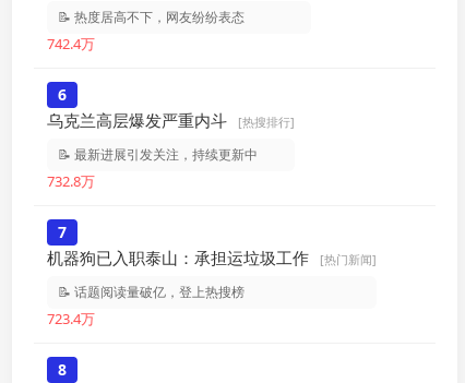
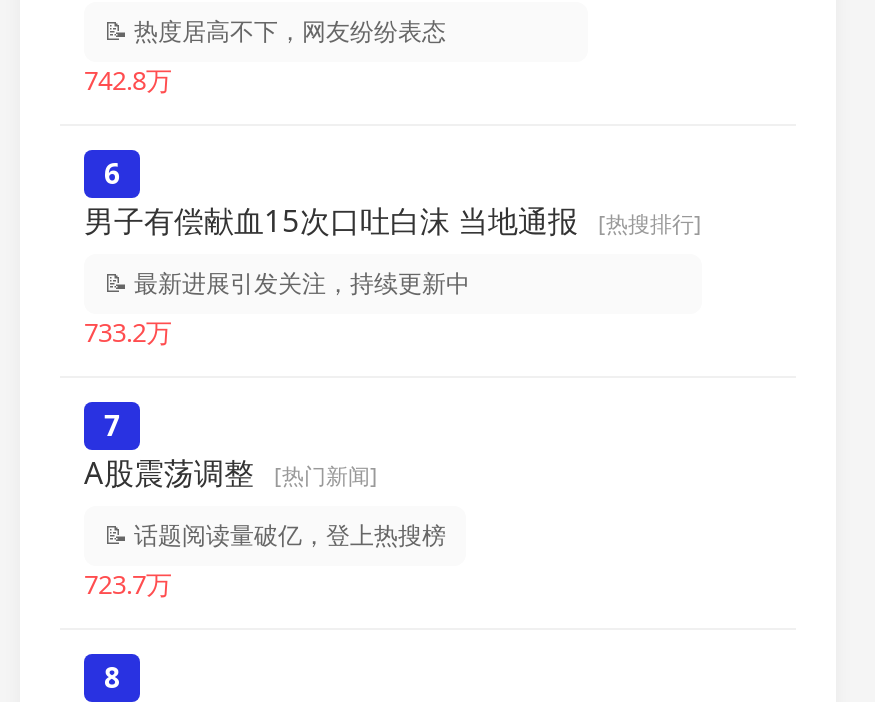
[47,34,95,53] 742.4万 -> [84,62,172,98] 742.8万
[47,109,295,131] 乌克兰高层爆发严重内斗 [热搜排行] -> [84,200,702,240] 男子有偿献血15次口吐白沫 当地通报 [热搜排行]
[47,171,95,191] 732.8万 -> [84,314,172,350] 733.2万
[47,247,377,268] 机器狗已入职泰山：承担运垃圾工作 [热门新闻] -> [84,452,378,492] A股震荡调整 [热门新闻]
[47,309,95,328] 723.4万 -> [84,566,172,602] 723.7万

